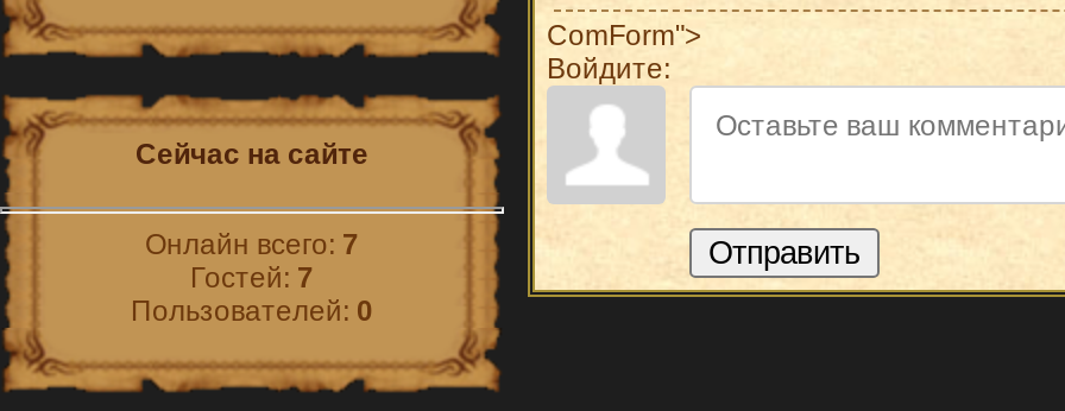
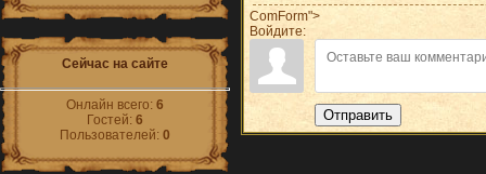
[145,228,359,261] Онлайн всего: 7 -> [66,97,164,112] Онлайн всего: 6
[190,261,314,295] Гостей: 7 -> [87,112,143,128] Гостей: 6

